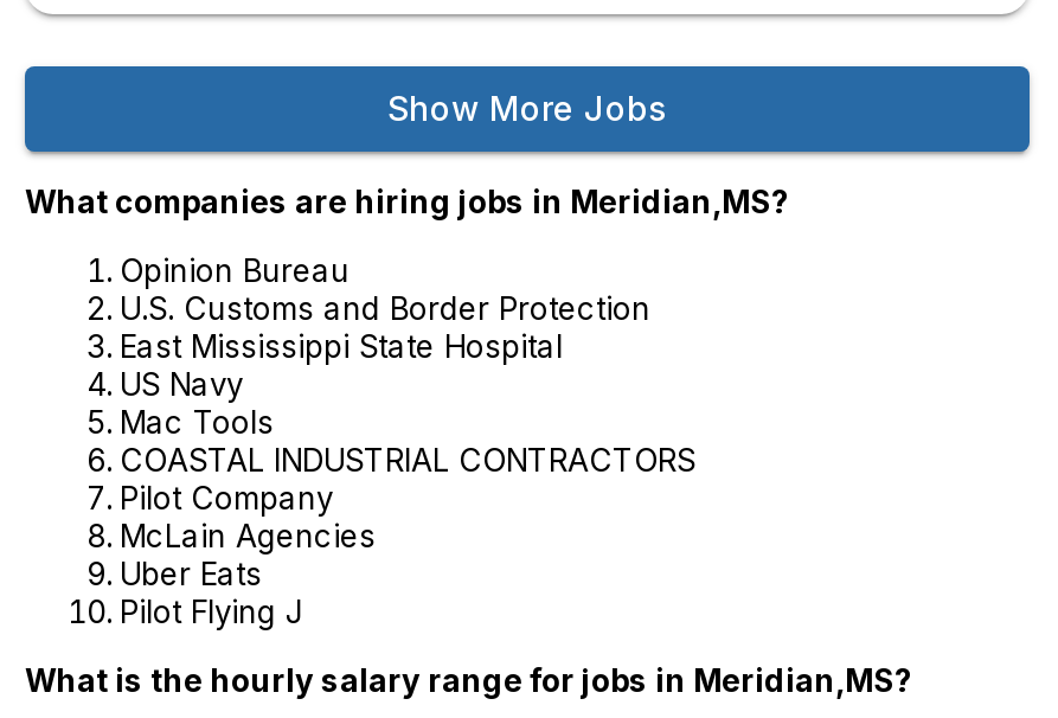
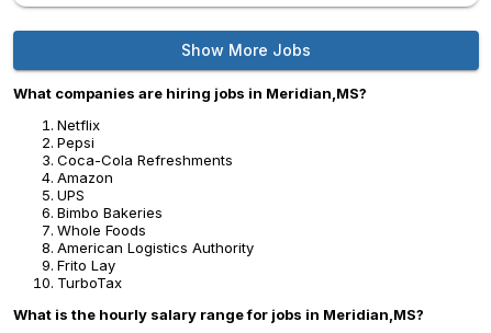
[120,251,695,630] Opinion Bureau | U.S. Customs and Border Protection | East Mississippi State Hospital | US Navy | Mac Tools | COASTAL INDUSTRIAL CONTRACTORS | Pilot Company | McLain Agencies | Uber Eats | Pilot Flying J -> [57,116,254,291] Netflix | Pepsi | Coca-Cola Refreshments | Amazon | UPS | Bimbo Bakeries | Whole Foods | American Logistics Authority | Frito Lay | TurboTax

